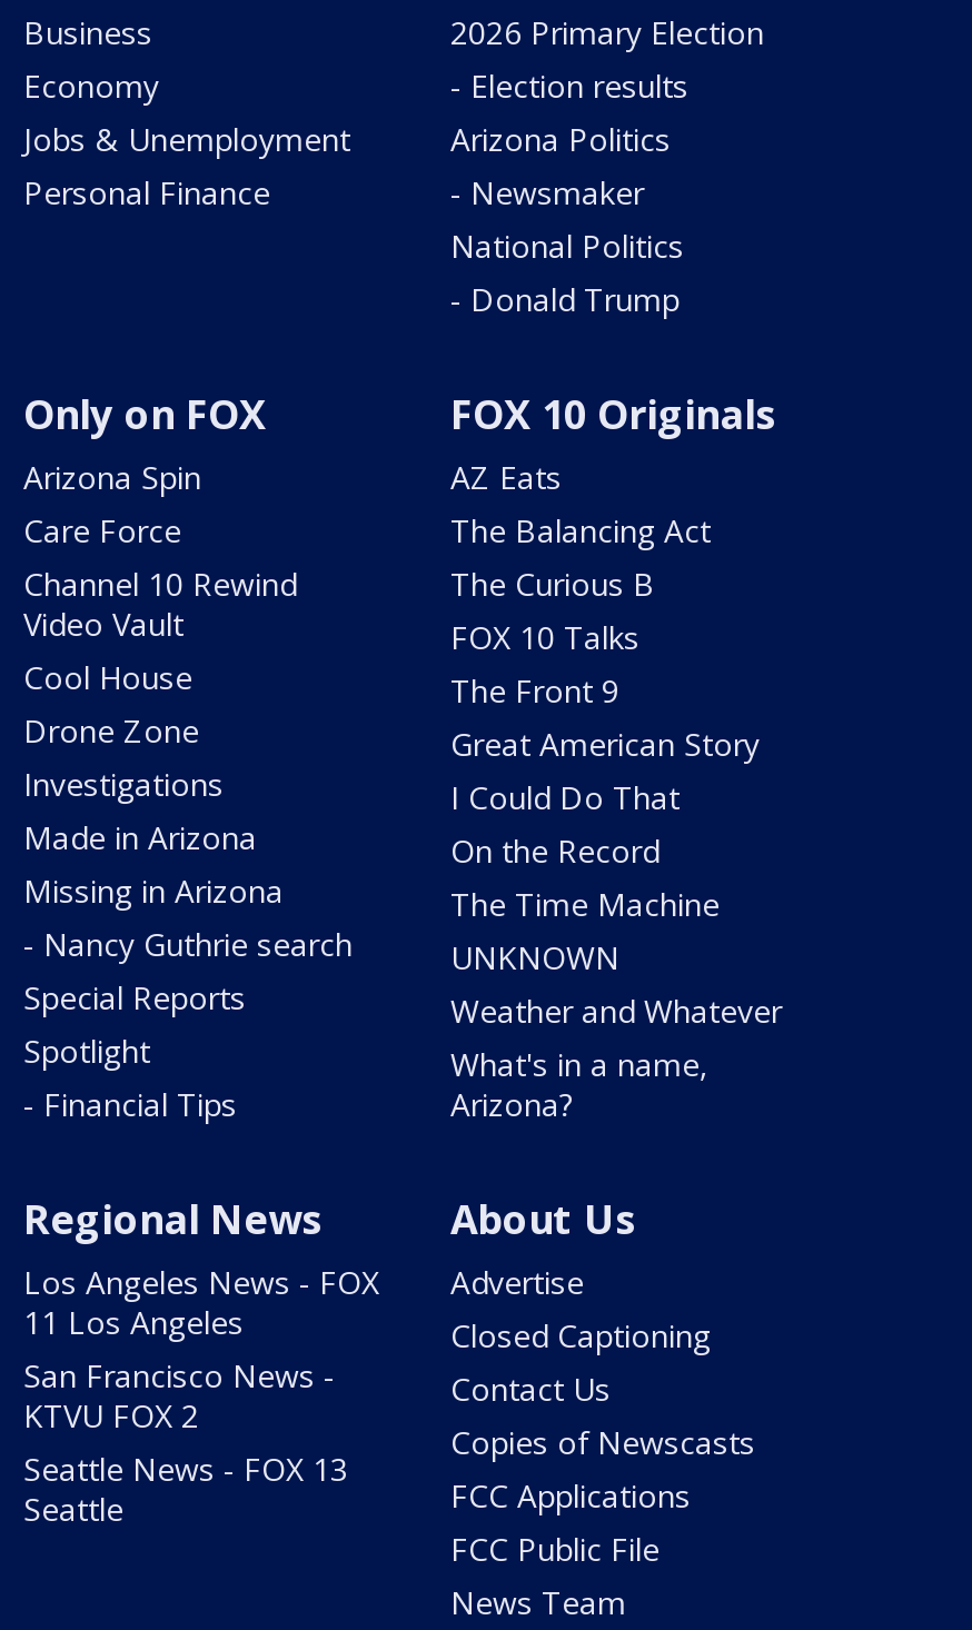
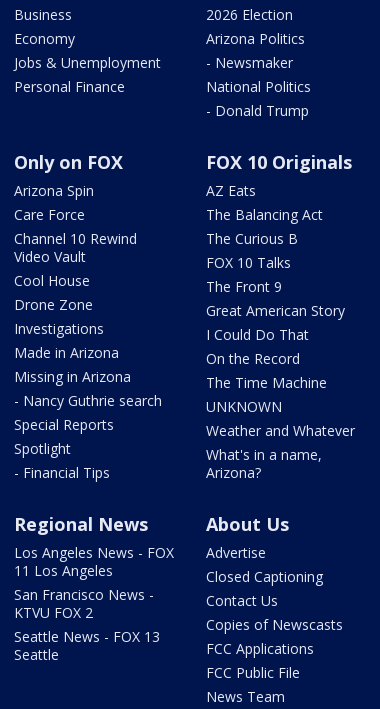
[450,11,764,107] 2026 Primary Election | - Election results -> [206,5,293,24] 2026 Election

